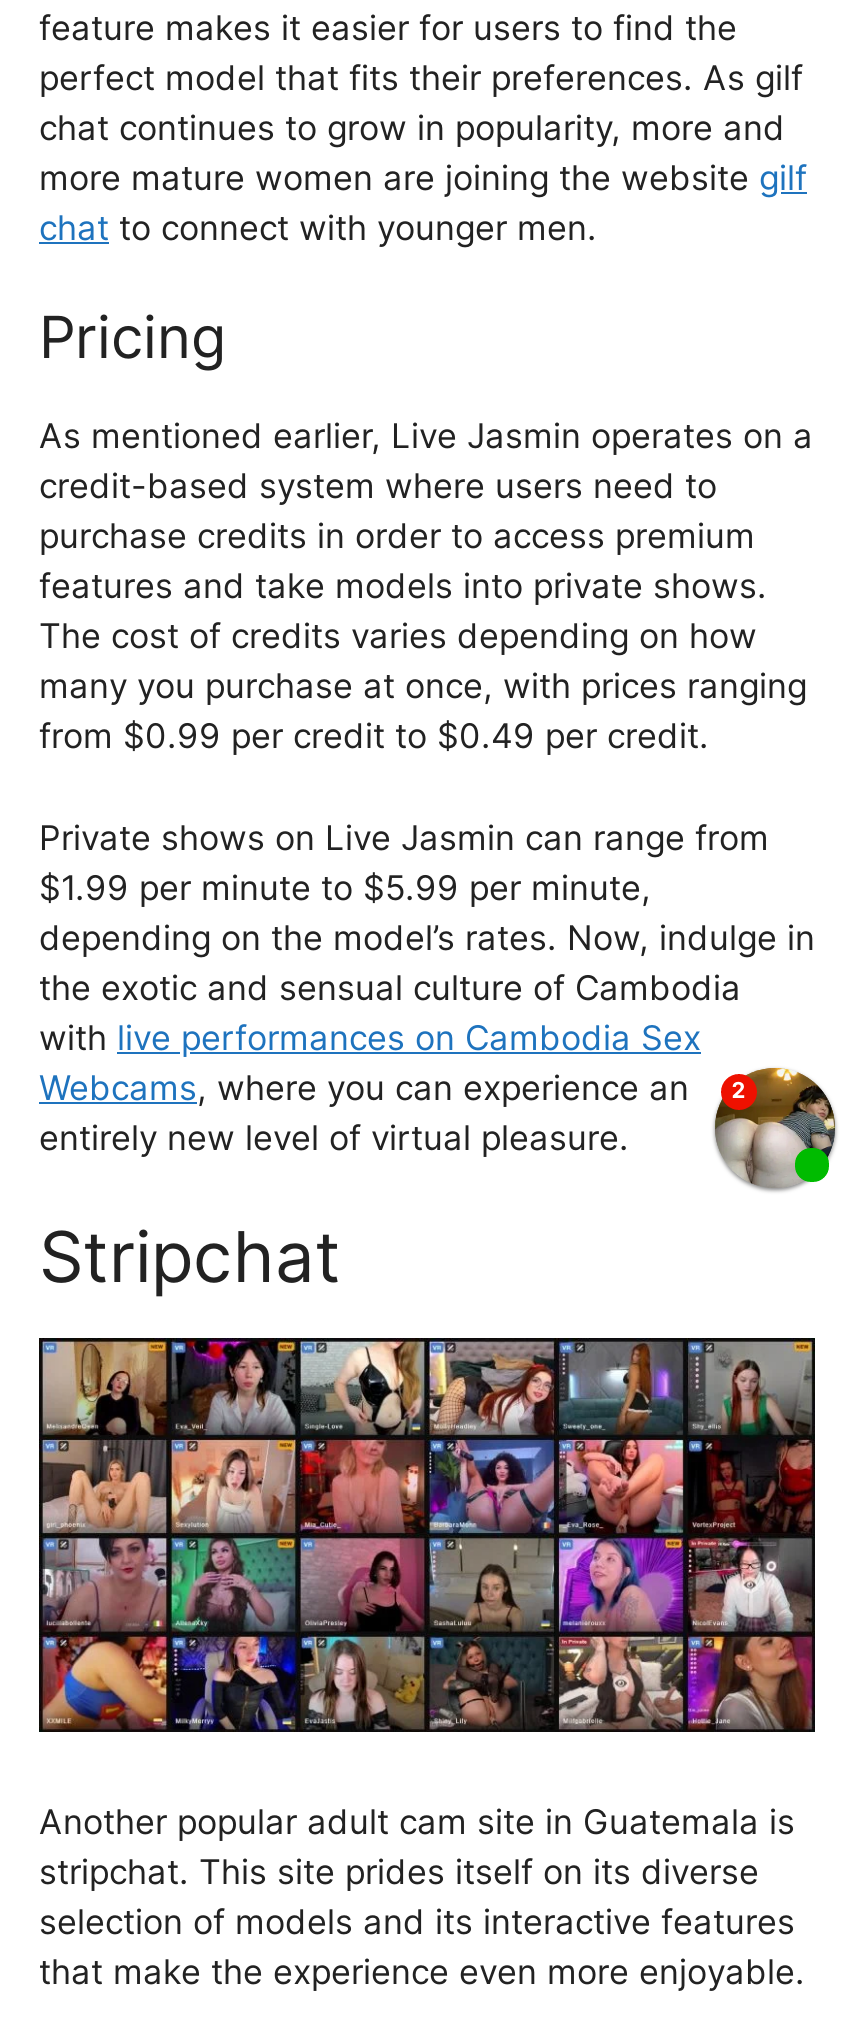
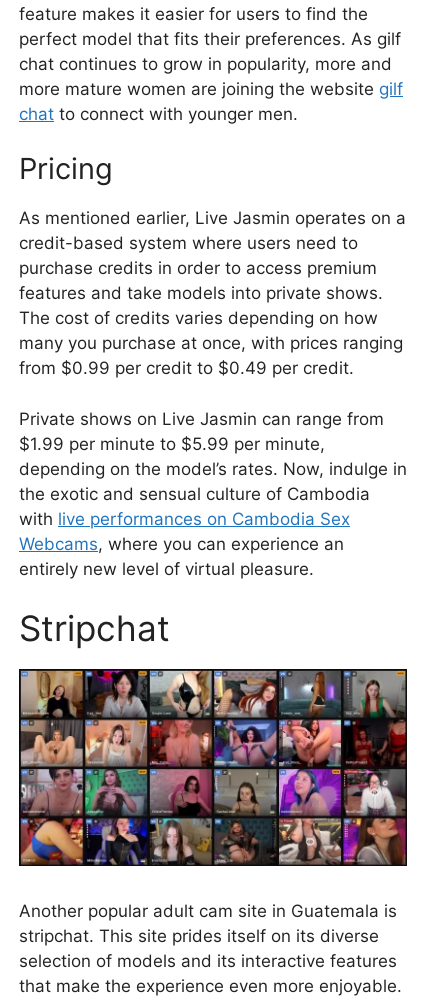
[713,1066,837,1192] [image] -> none

